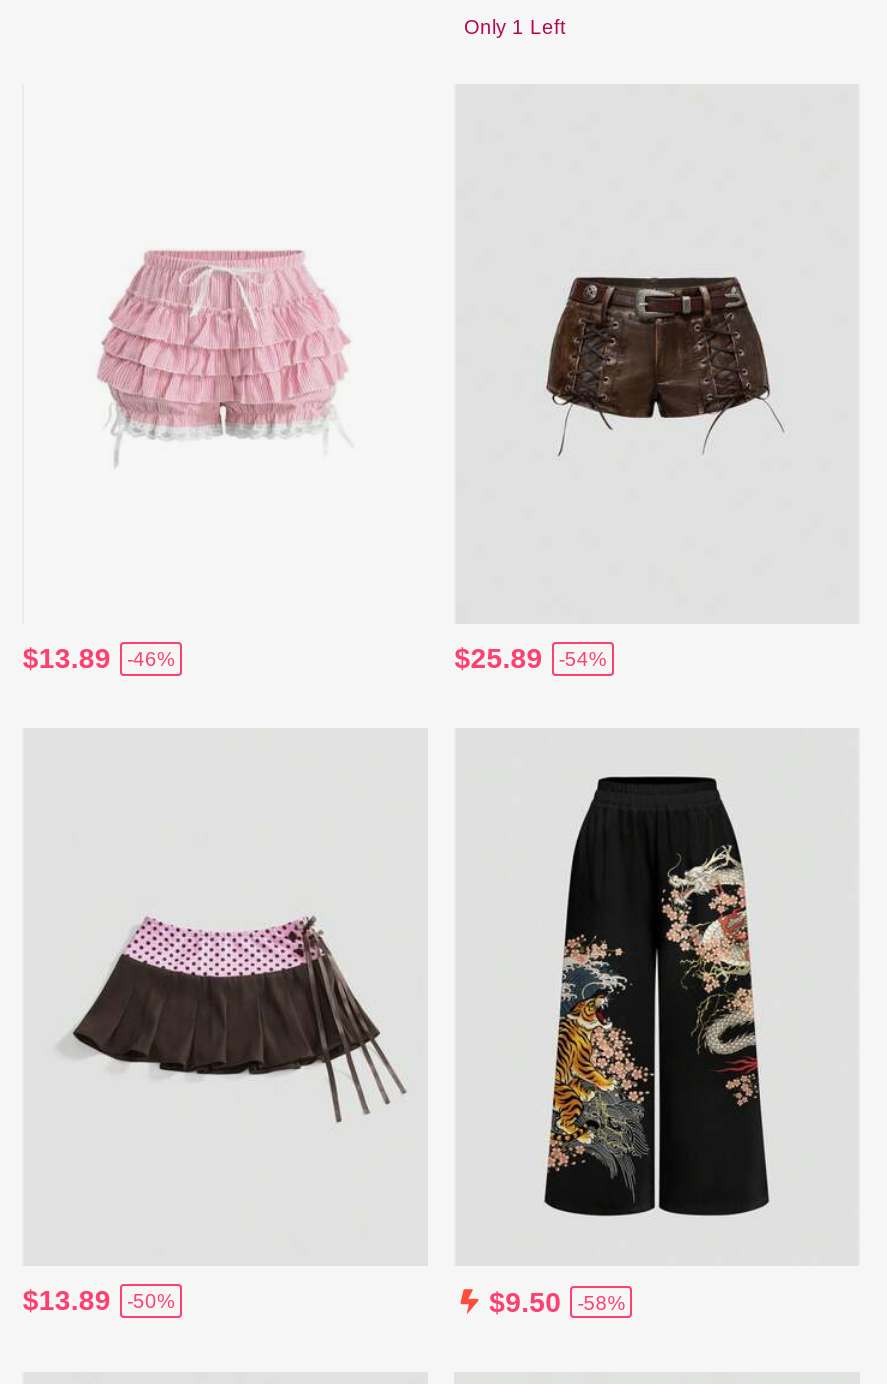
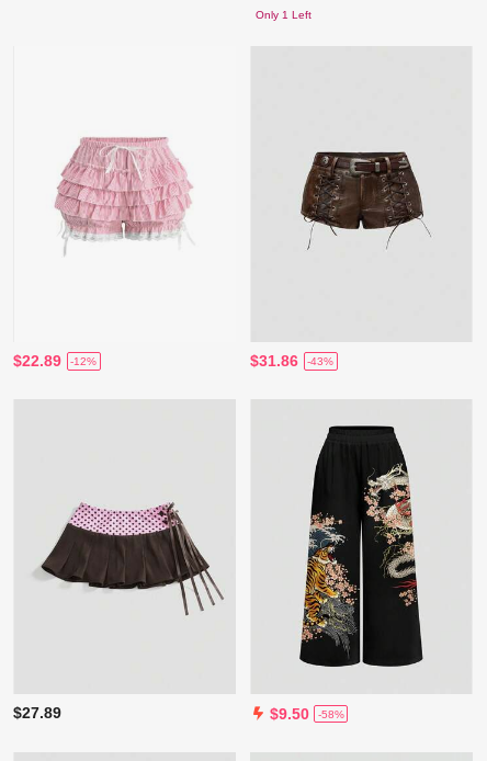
[23,641,607,673] $13.89 | -46% | $25.89 | -54% -> [13,352,334,369] $22.89 | -12% | $31.86 | -43%
[23,1284,175,1316] $13.89 | -50% -> [13,704,62,722] $27.89

